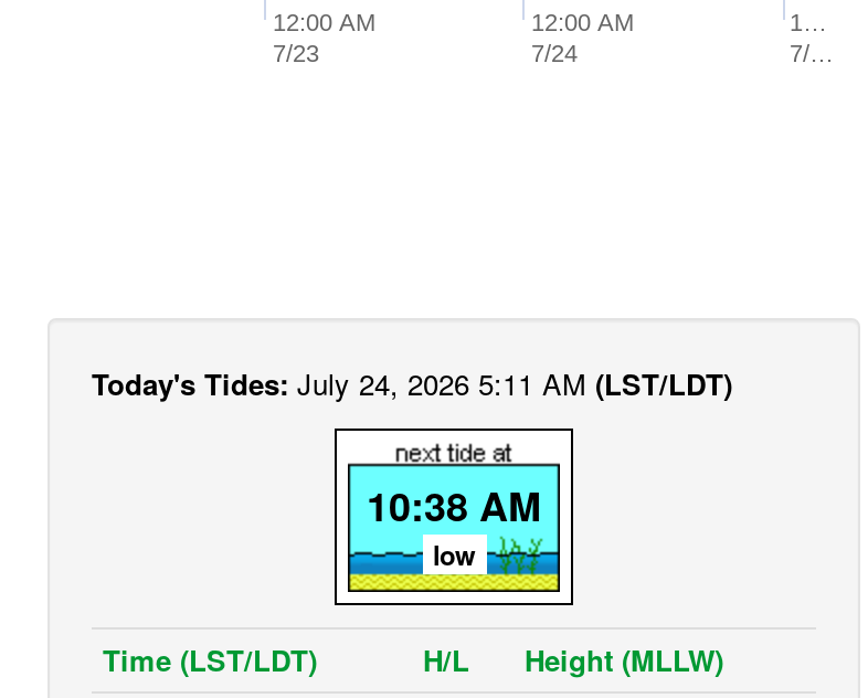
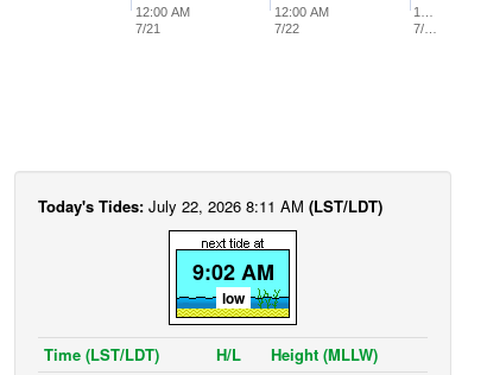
[273,40,319,67] 7/23 -> [135,21,160,36] 7/21
[531,40,578,67] 7/24 -> [274,21,299,36] 7/22
[92,362,732,404] Today's Tides: July 24, 2026 5:11 AM (LST/LDT) -> [38,195,382,217] Today's Tides: July 22, 2026 8:11 AM (LST/LDT)
[367,477,541,535] 10:38 AM -> [192,256,274,287] 9:02 AM

